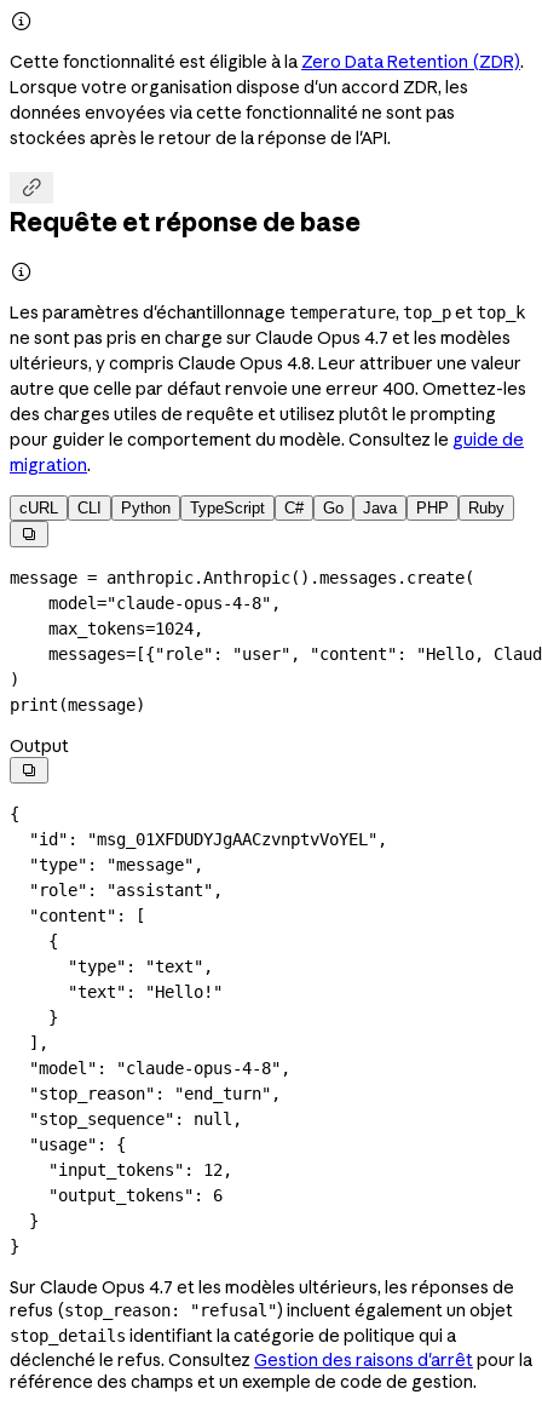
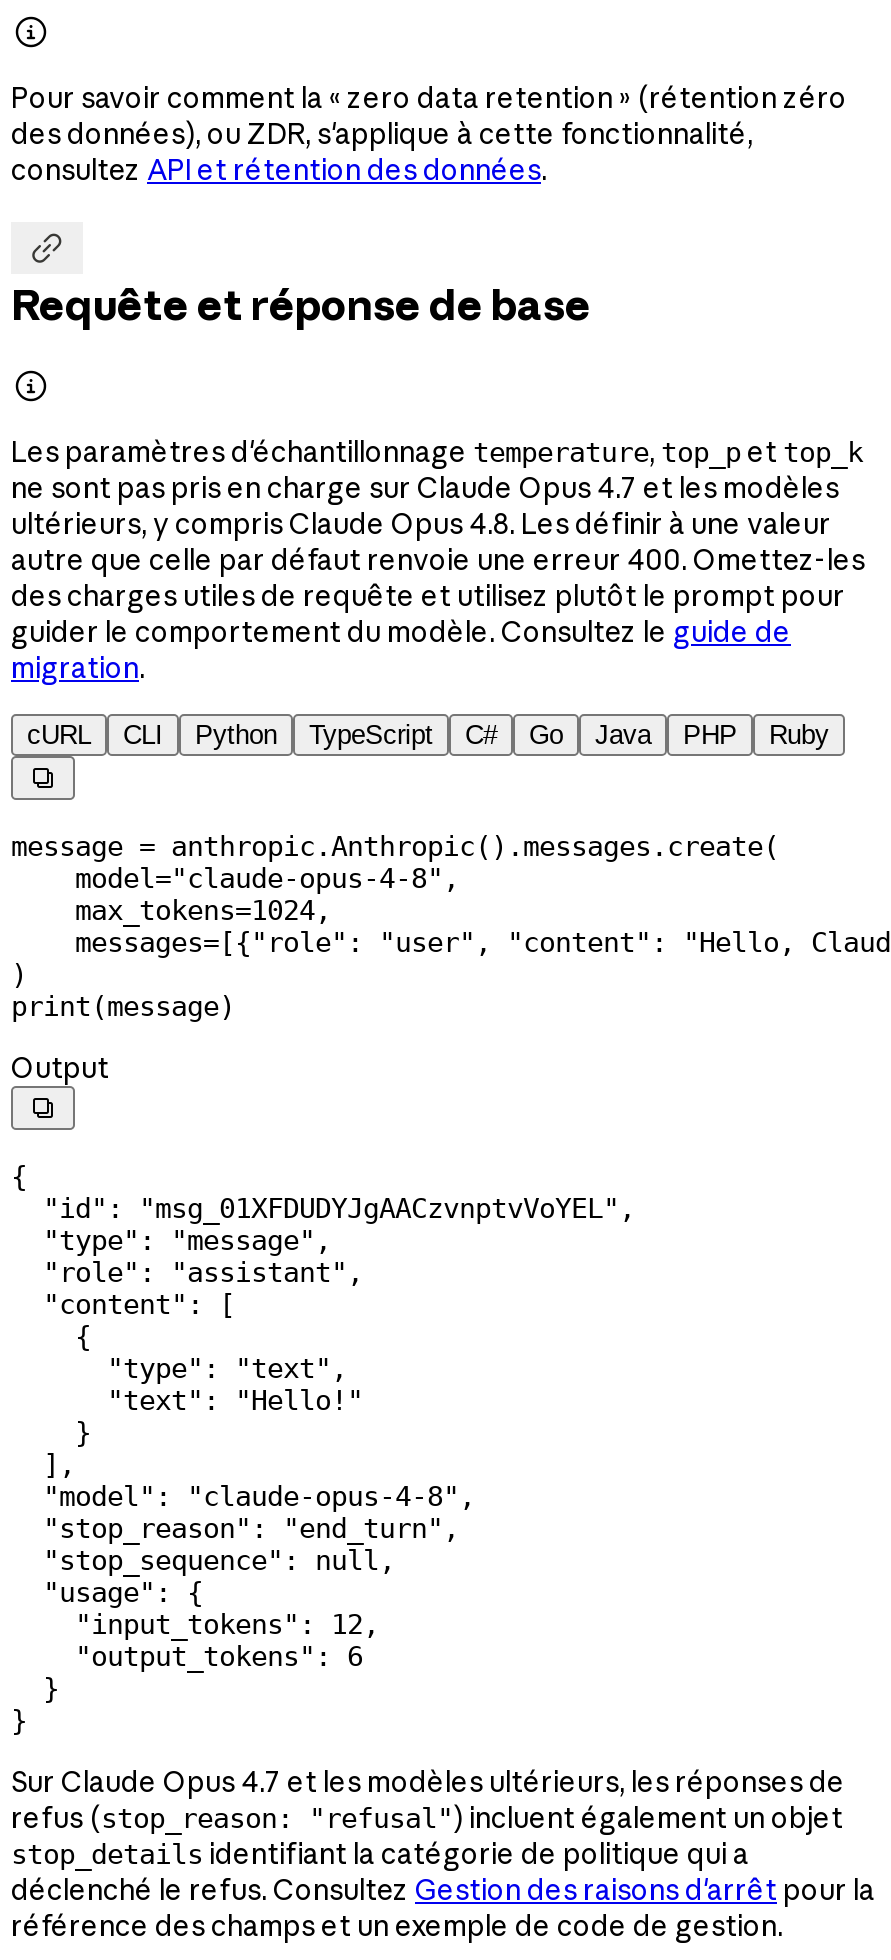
[10,51,524,149] Cette fonctionnalité est éligible à la Zero Data Retention (ZDR). | Lorsque votre organisation dispose d'un accord ZDR, les | données envoyées via cette fonctionnalité ne sont pas | stockées après le retour de la réponse de l'API. -> [11,80,847,188] Pour savoir comment la « zero data retention » (rétention zéro | des données), ou ZDR, s'applique à cette fonctionnalité, | consultez API et rétention des données.
[10,352,521,374] ultérieurs, y compris Claude Opus 4.8. Leur attribuer une valeur -> [11,505,831,541] ultérieurs, y compris Claude Opus 4.8. Les définir à une valeur
[10,403,524,450] des charges utiles de requête et utilisez plutôt le prompting | pour guider le comportement du modèle. Consultez le guide de -> [11,577,845,649] des charges utiles de requête et utilisez plutôt le prompt pour | guider le comportement du modèle. Consultez le guide de

